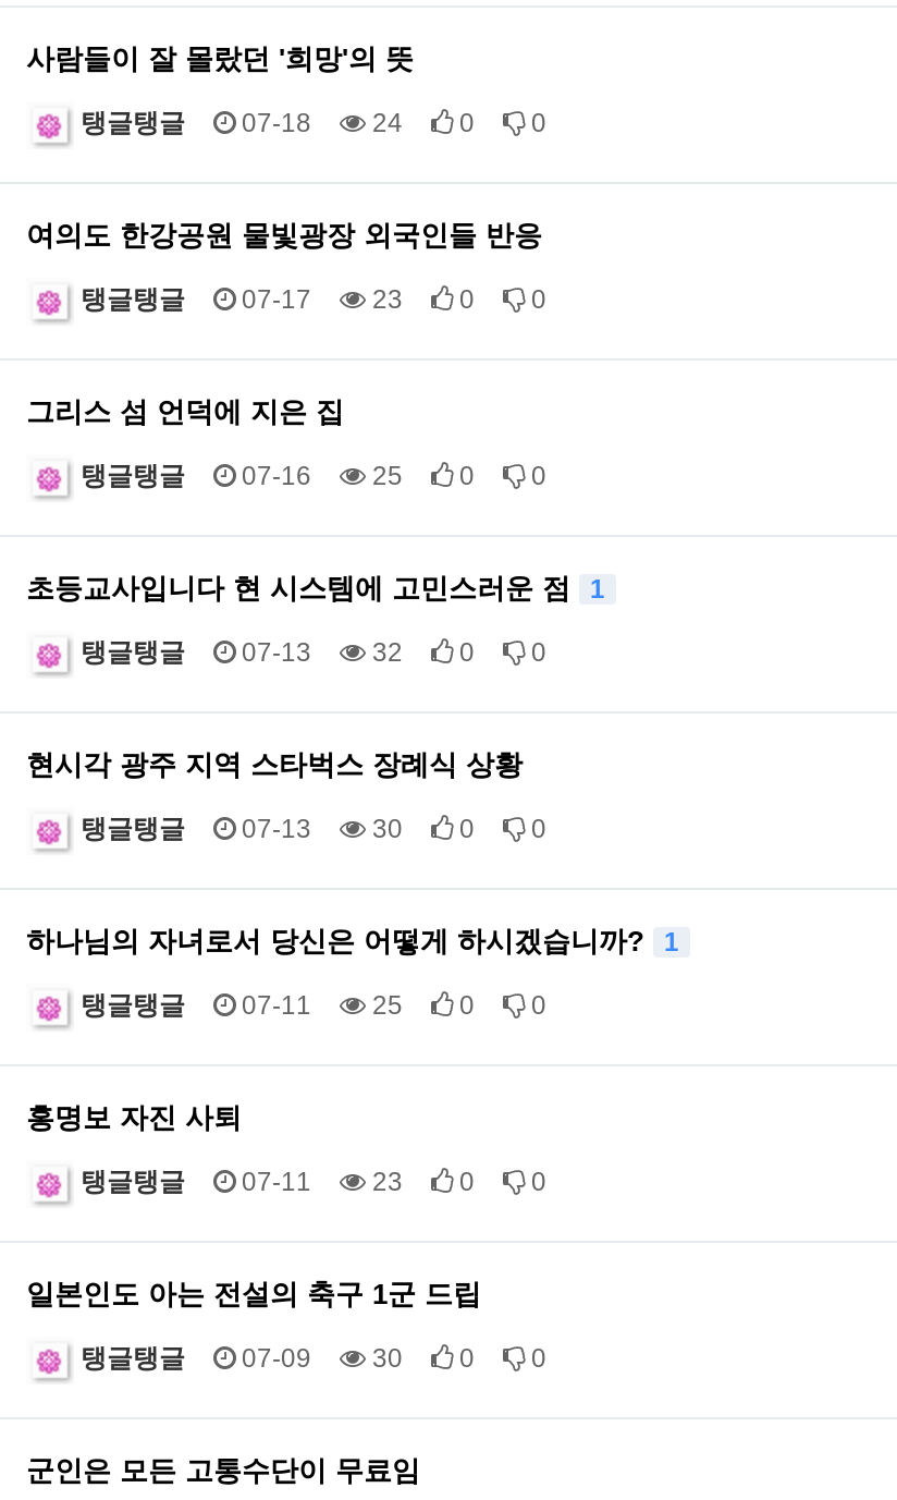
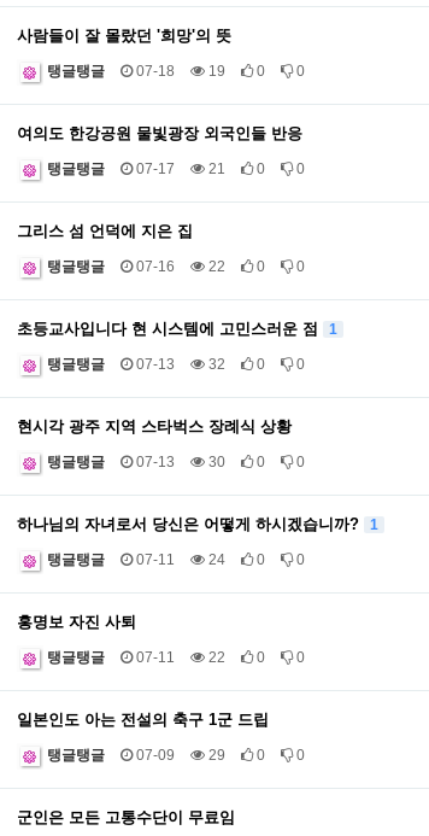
[81,108,546,139] 탱글탱글 07-18 24 0 0 -> [47,63,305,80] 탱글탱글 07-18 19 0 0
[81,285,546,315] 탱글탱글 07-17 23 0 0 -> [47,161,305,178] 탱글탱글 07-17 21 0 0
[81,461,546,492] 탱글탱글 07-16 25 0 0 -> [47,258,305,275] 탱글탱글 07-16 22 0 0
[81,991,546,1021] 탱글탱글 07-11 25 0 0 -> [47,552,305,568] 탱글탱글 07-11 24 0 0
[81,1167,546,1198] 탱글탱글 07-11 23 0 0 -> [47,649,305,666] 탱글탱글 07-11 22 0 0
[81,1344,546,1374] 탱글탱글 07-09 30 0 0 -> [47,747,305,764] 탱글탱글 07-09 29 0 0

